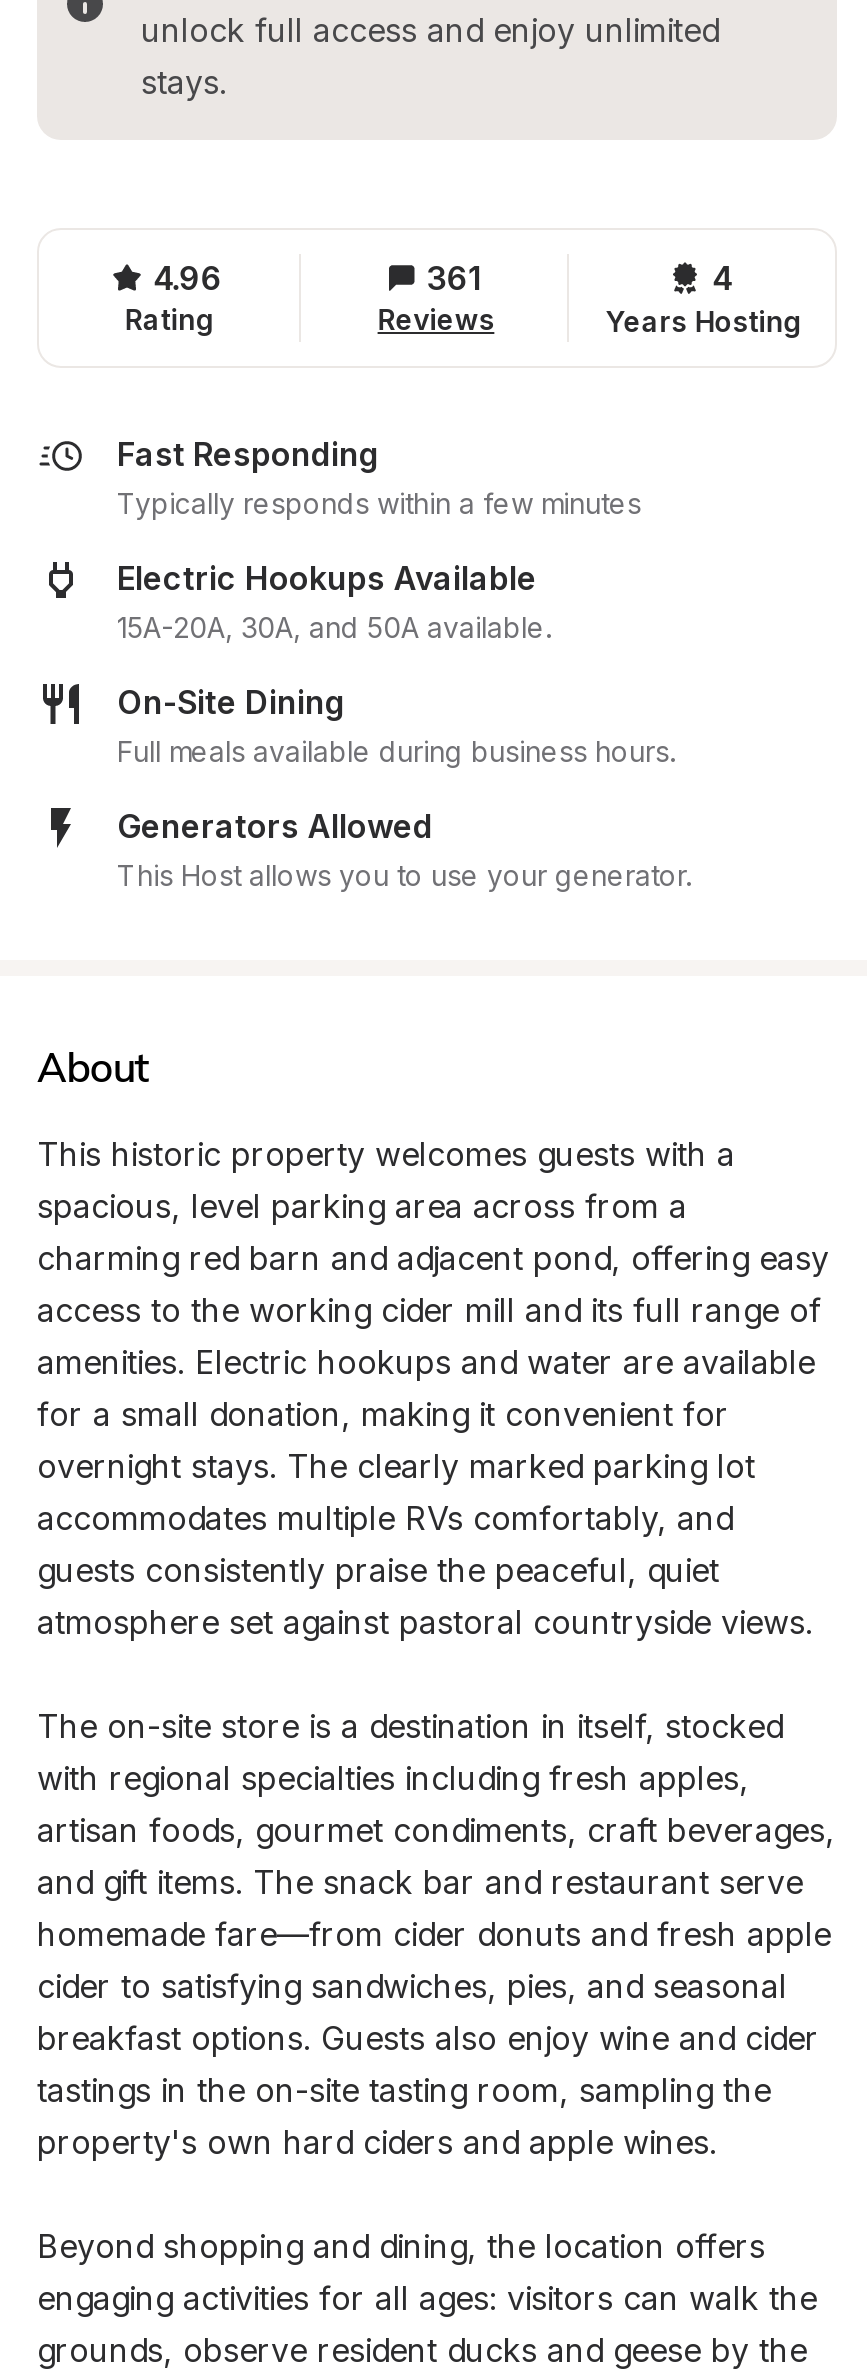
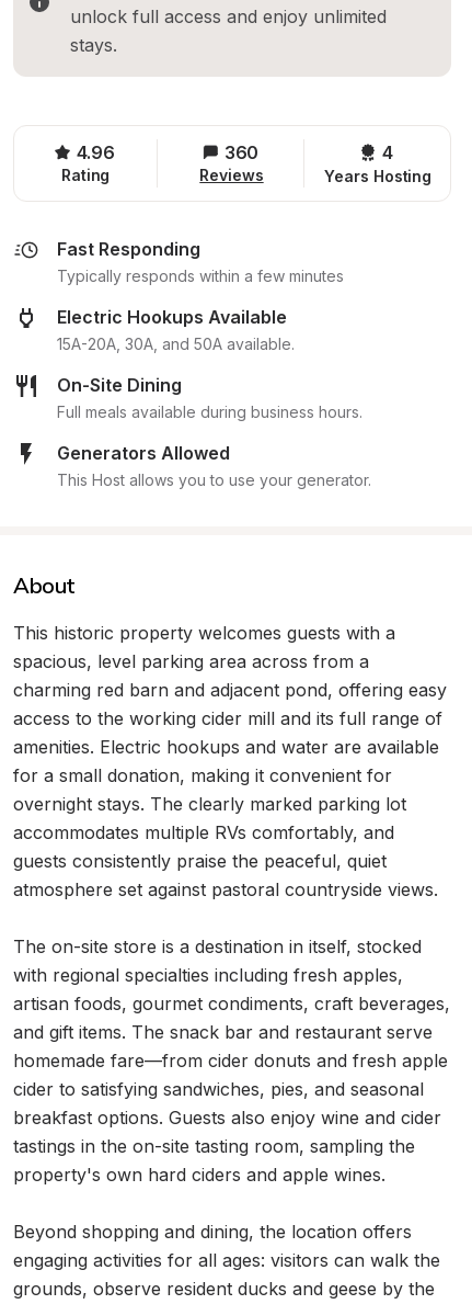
[426,258,482,298] 361 -> [224,141,259,163] 360

